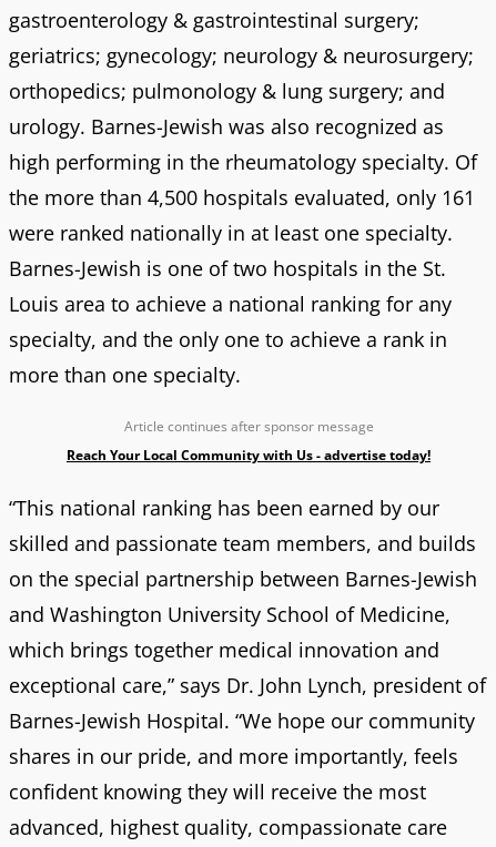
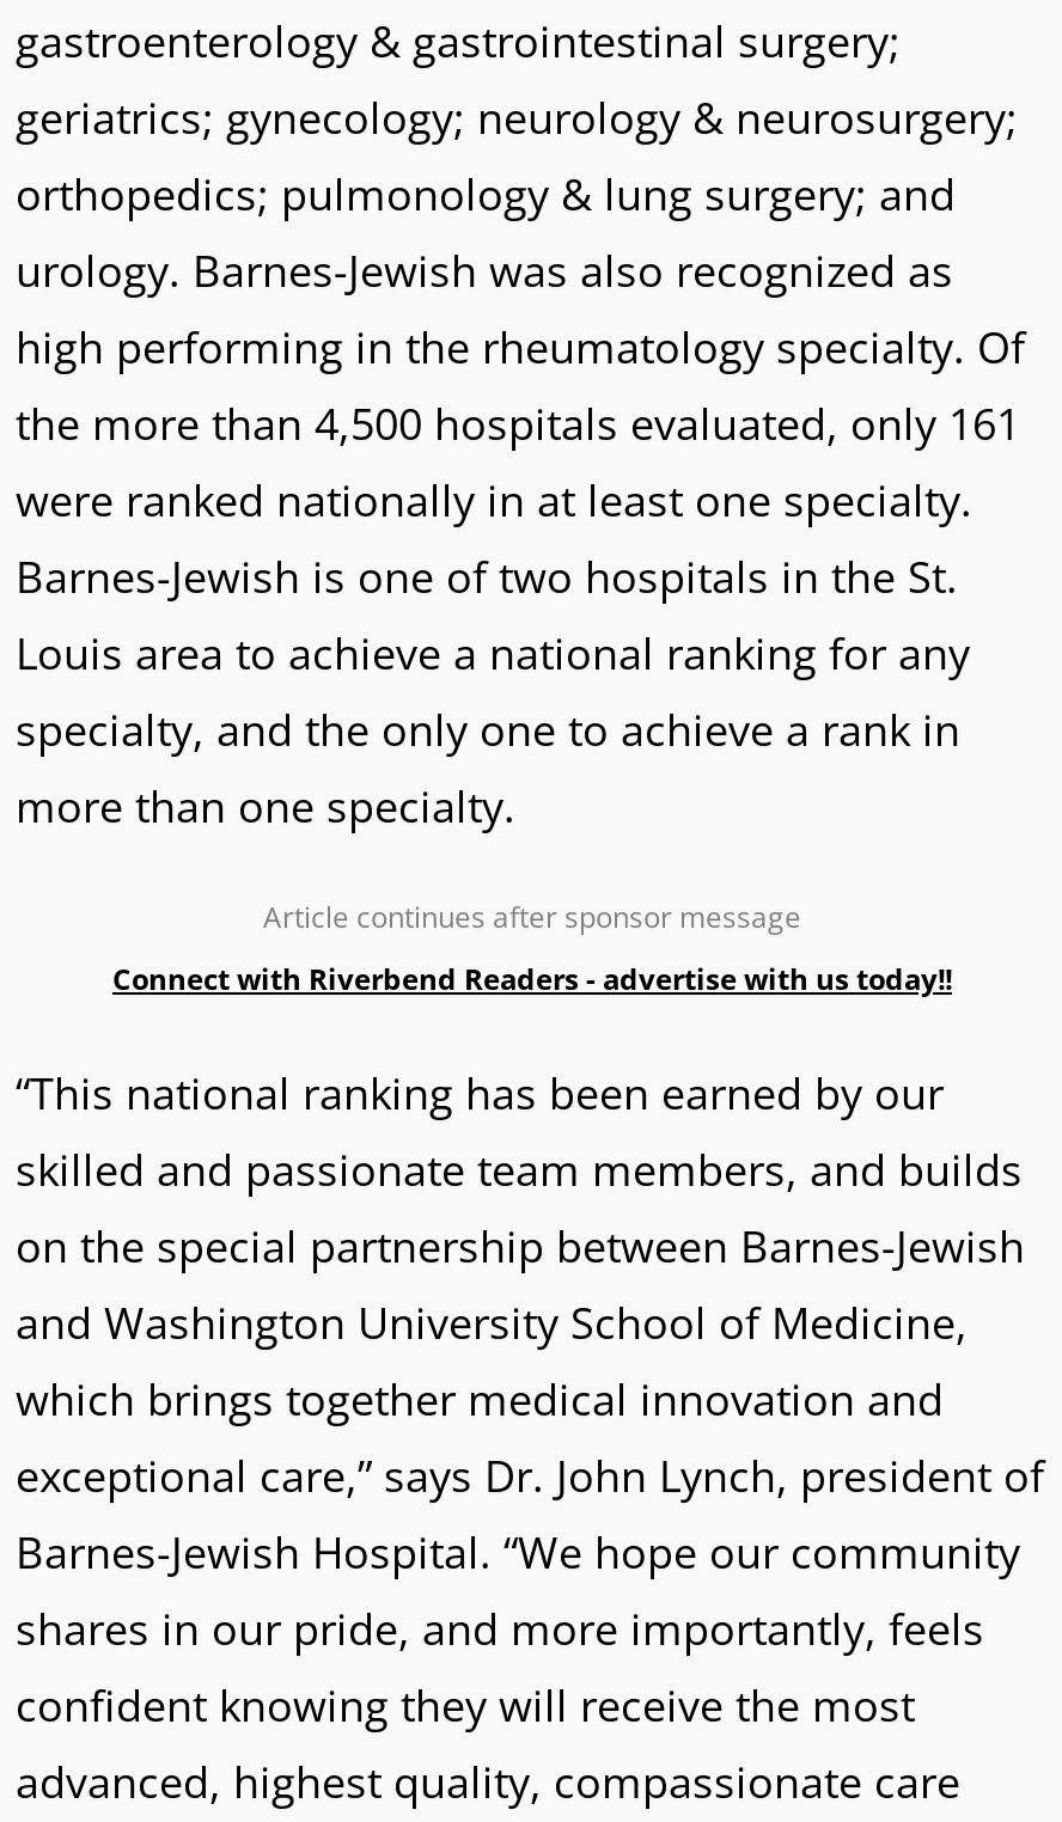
[67,446,431,465] Reach Your Local Community with Us - advertise today! -> [112,959,952,1000] Connect with Riverbend Readers - advertise with us today!!

